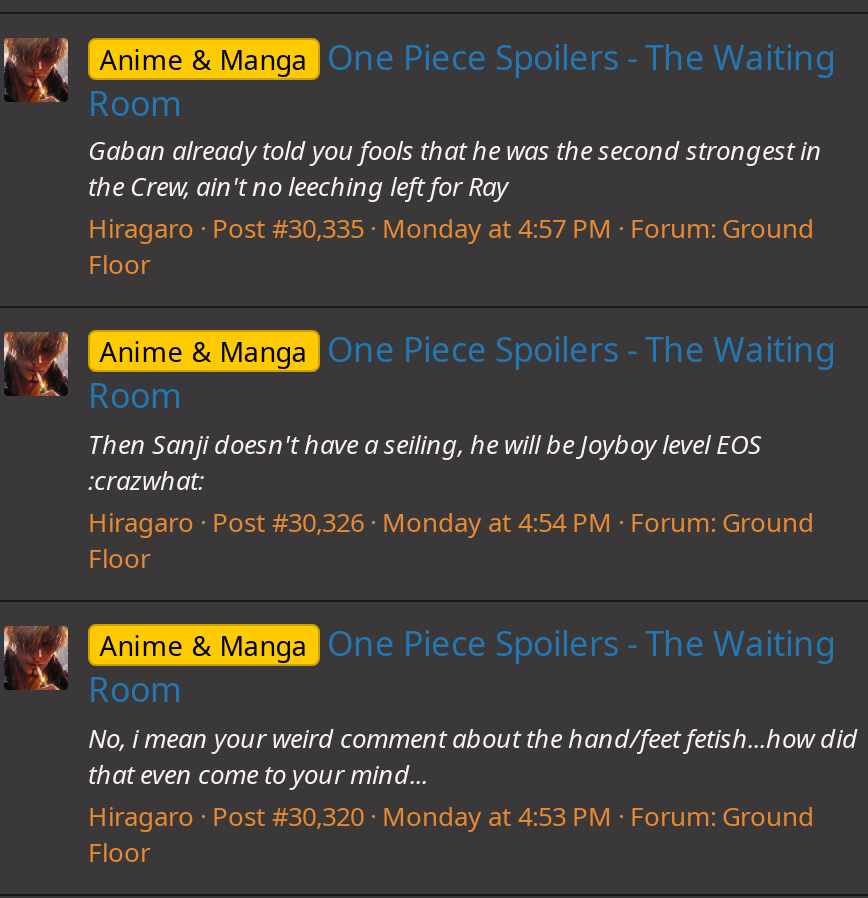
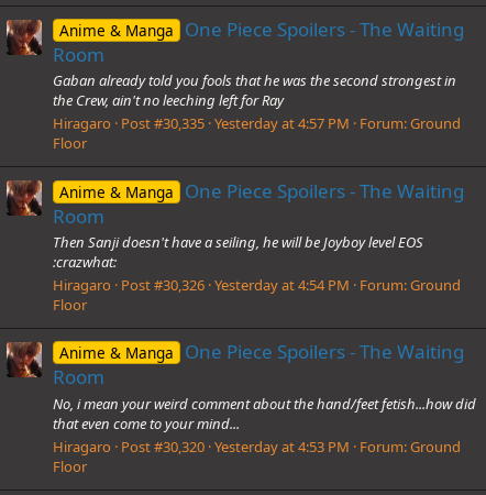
[88,211,814,247] Hiragaro Post #30,335 Monday at 4:57 PM Forum: Ground -> [53,114,461,133] Hiragaro Post #30,335 Yesterday at 4:57 PM Forum: Ground
[88,504,814,540] Hiragaro Post #30,326 Monday at 4:54 PM Forum: Ground -> [53,275,461,295] Hiragaro Post #30,326 Yesterday at 4:54 PM Forum: Ground
[88,798,814,834] Hiragaro Post #30,320 Monday at 4:53 PM Forum: Ground -> [53,437,461,456] Hiragaro Post #30,320 Yesterday at 4:53 PM Forum: Ground

